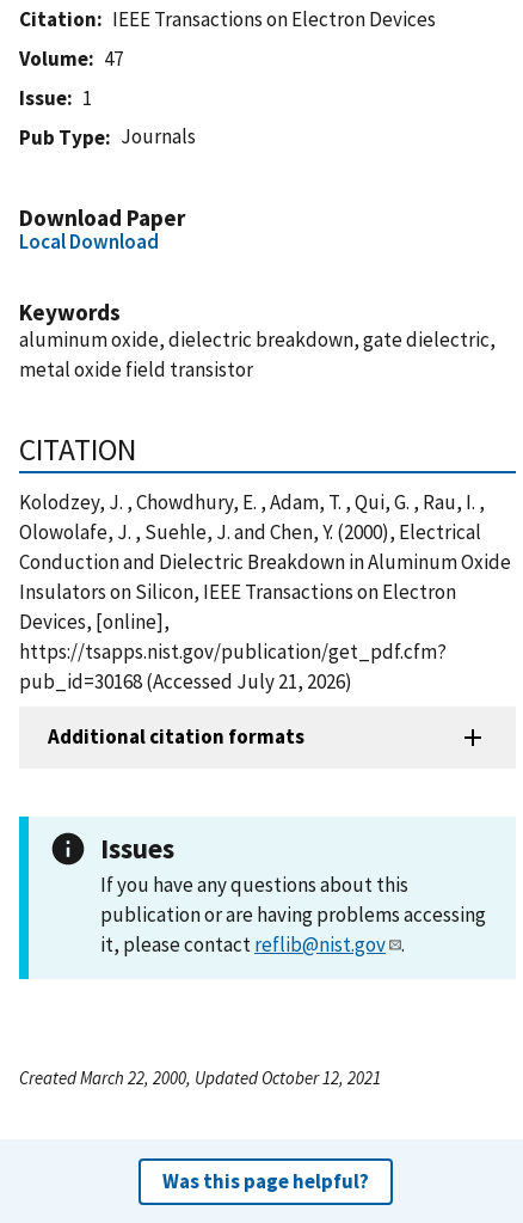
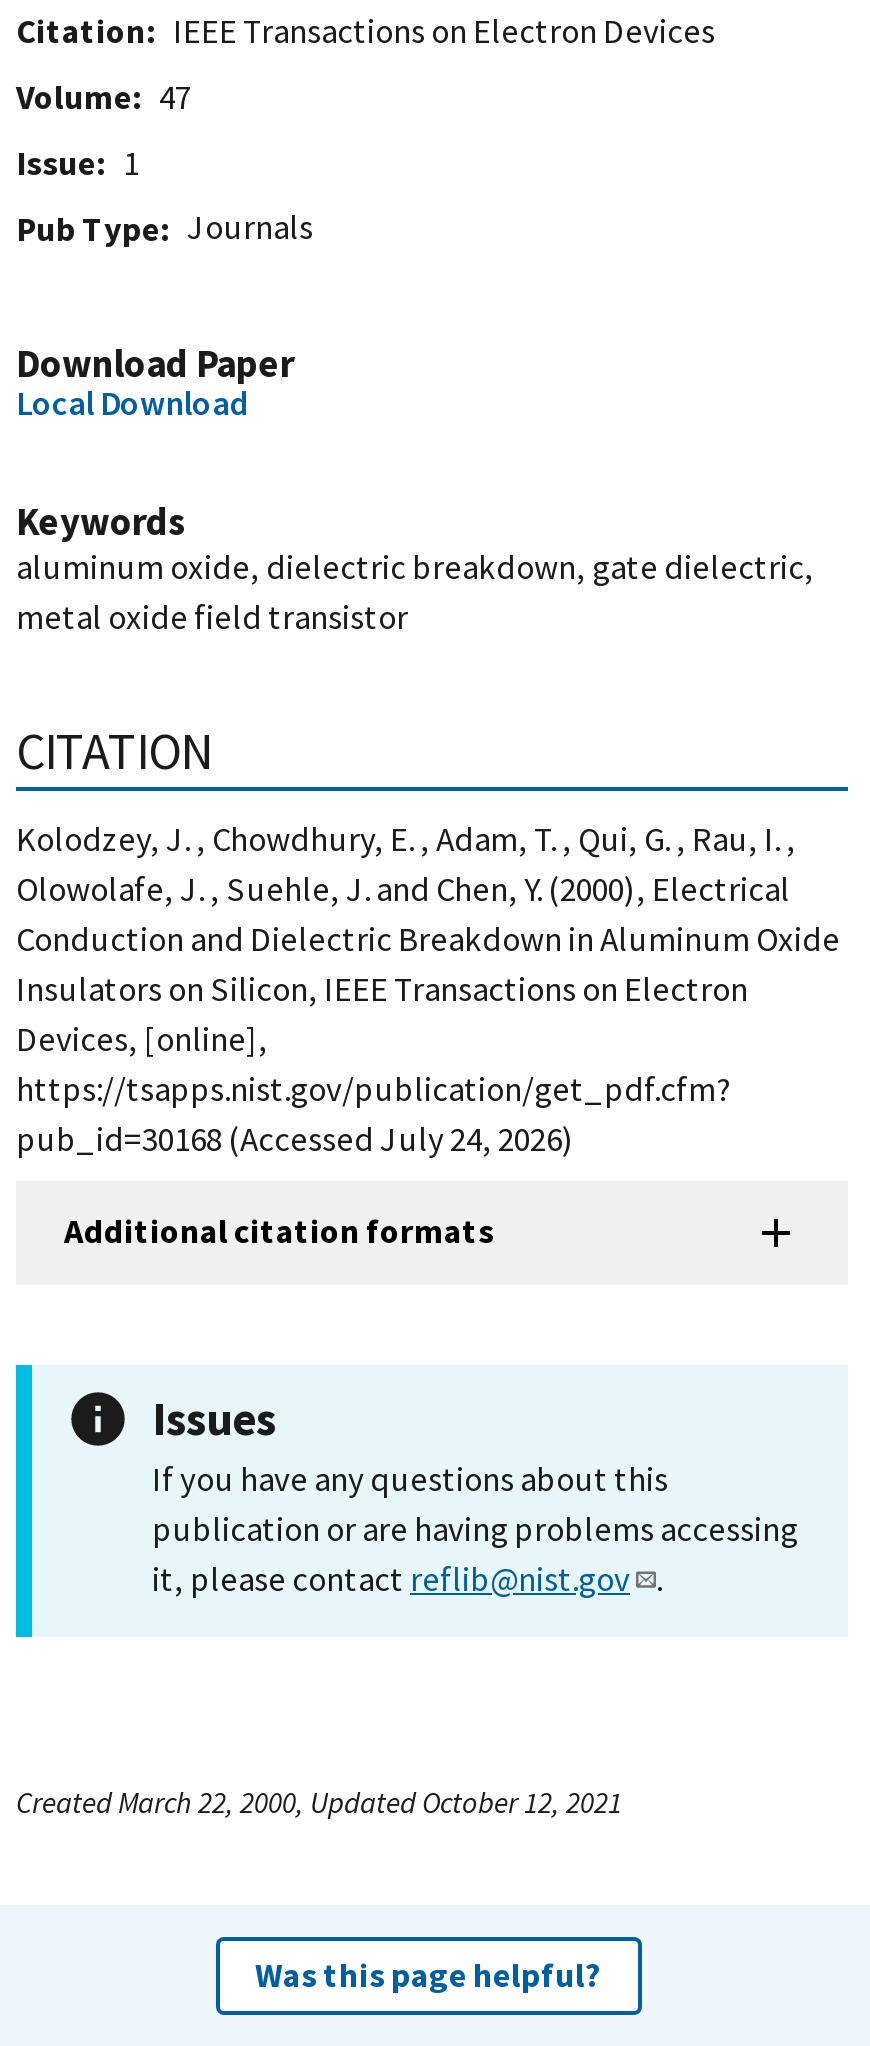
[19,668,352,694] pub_id=30168 (Accessed July 21, 2026) -> [16,1117,574,1161] pub_id=30168 (Accessed July 24, 2026)

